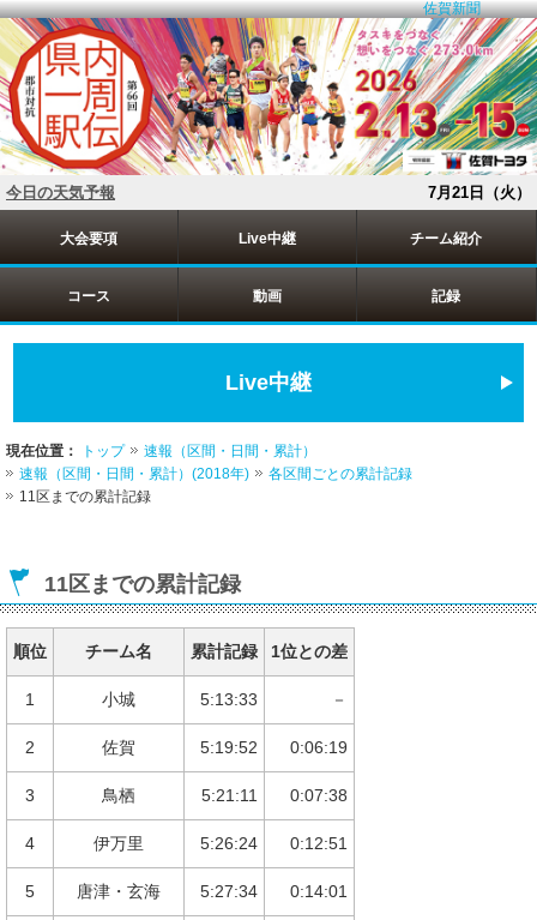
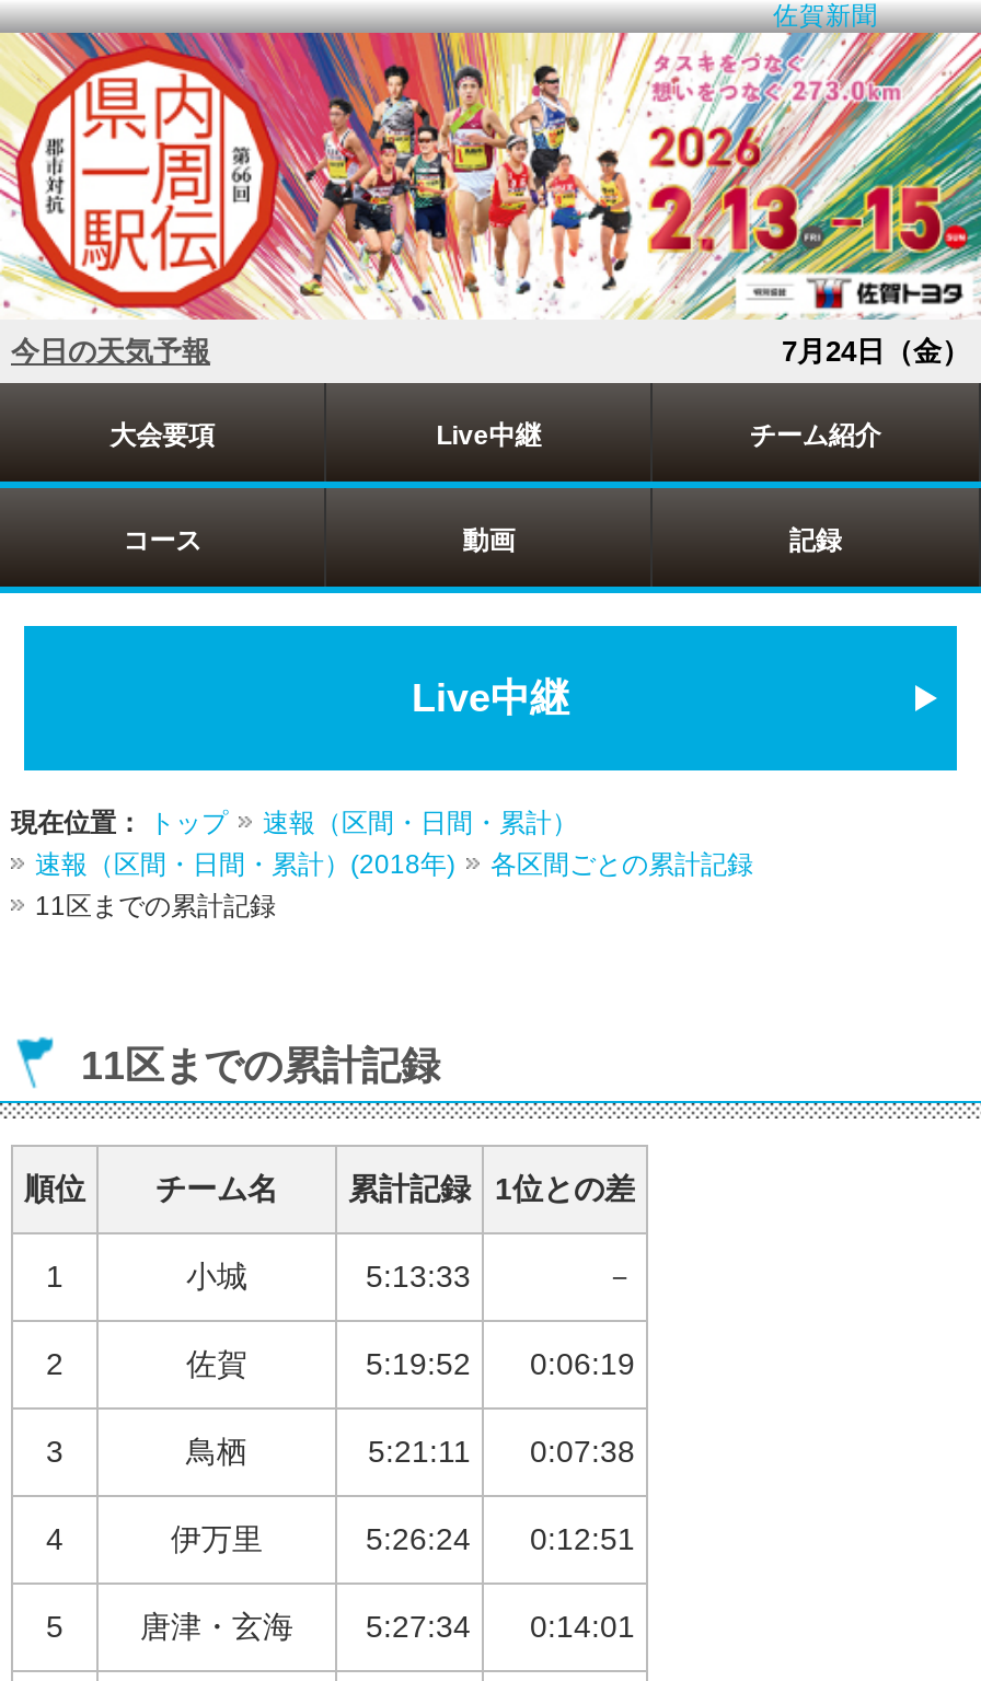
[428,183,531,201] 7月21日（火） -> [782,334,970,367] 7月24日（金）

